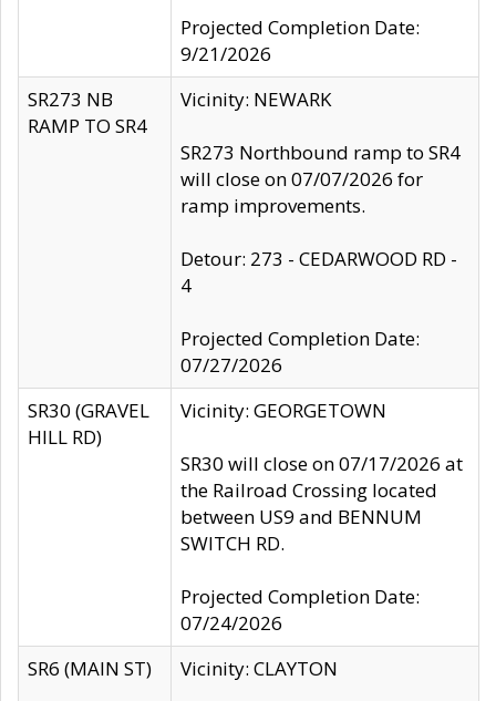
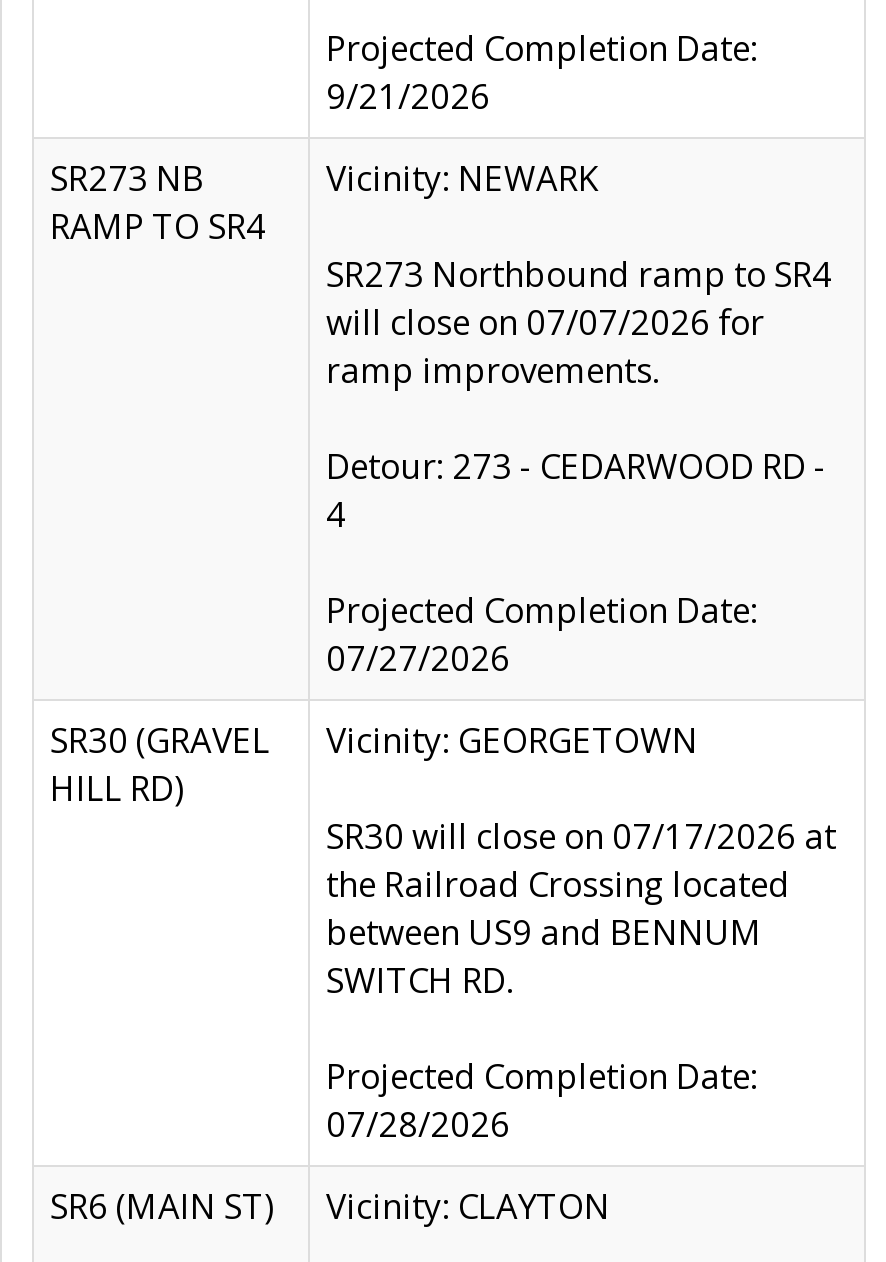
[180,610,282,636] 07/24/2026 -> [326,1101,510,1147] 07/28/2026

